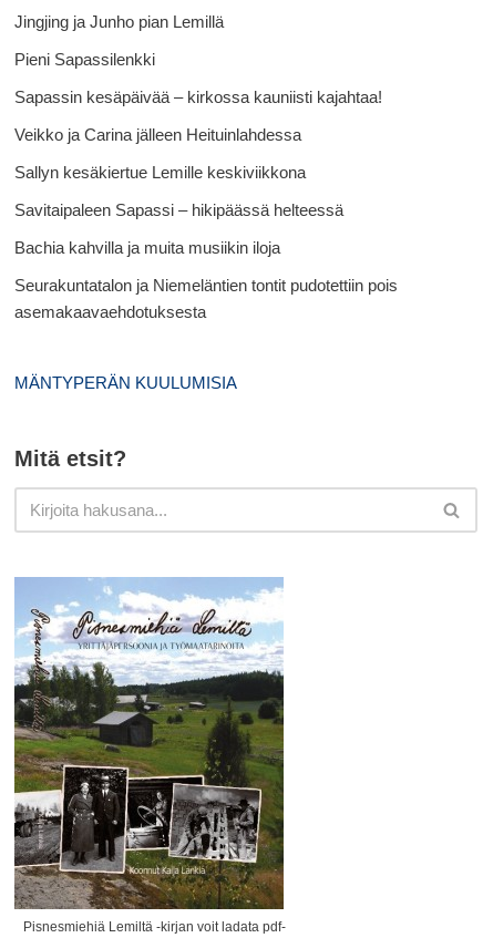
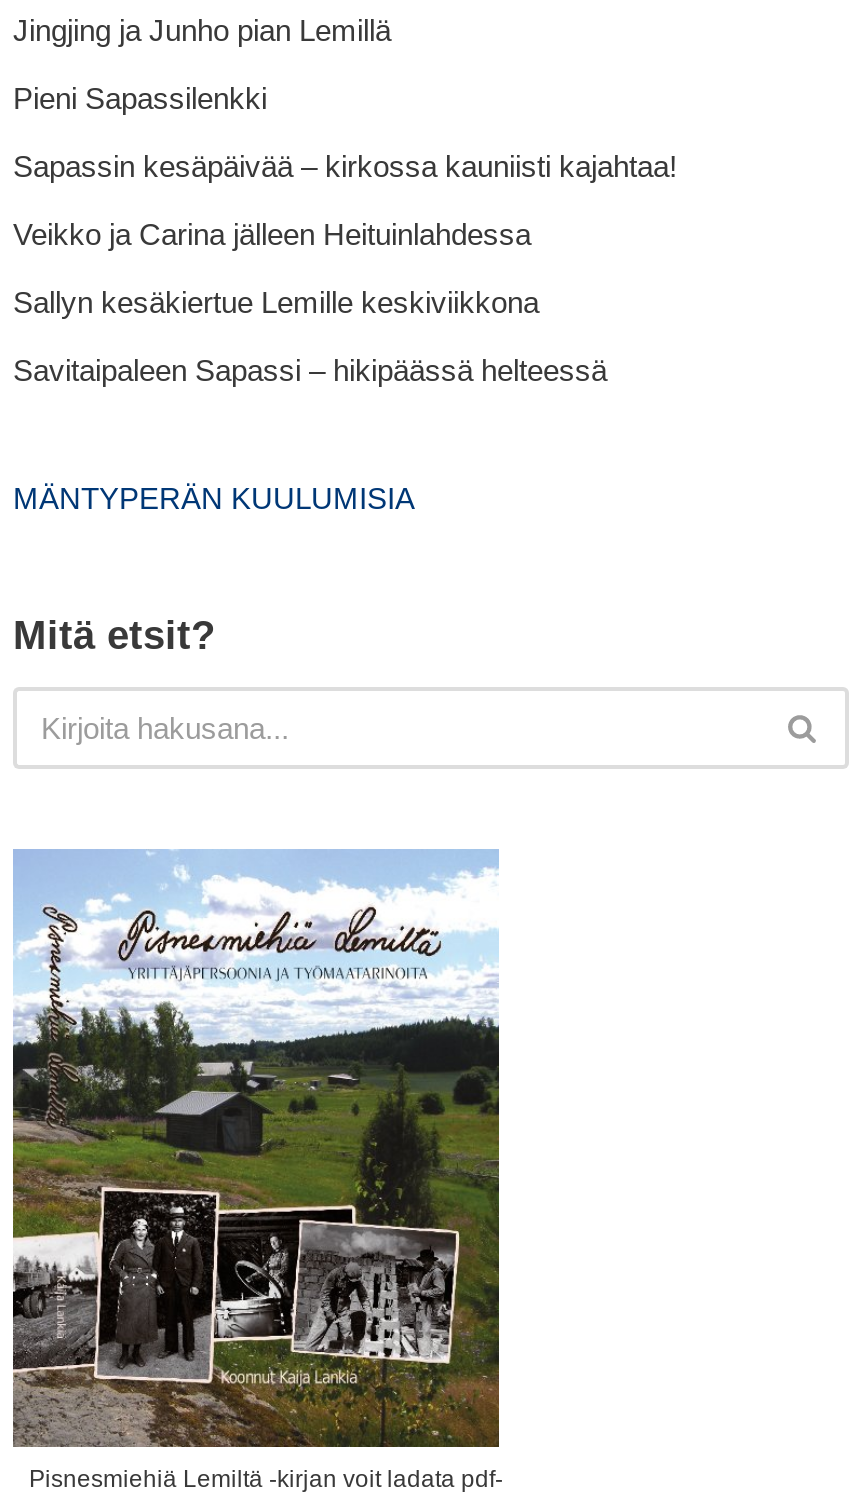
[14,238,398,321] Bachia kahvilla ja muita musiikin iloja | Seurakuntatalon ja Niemeläntien tontit pudotettiin pois | asemakaavaehdotuksesta -> none

